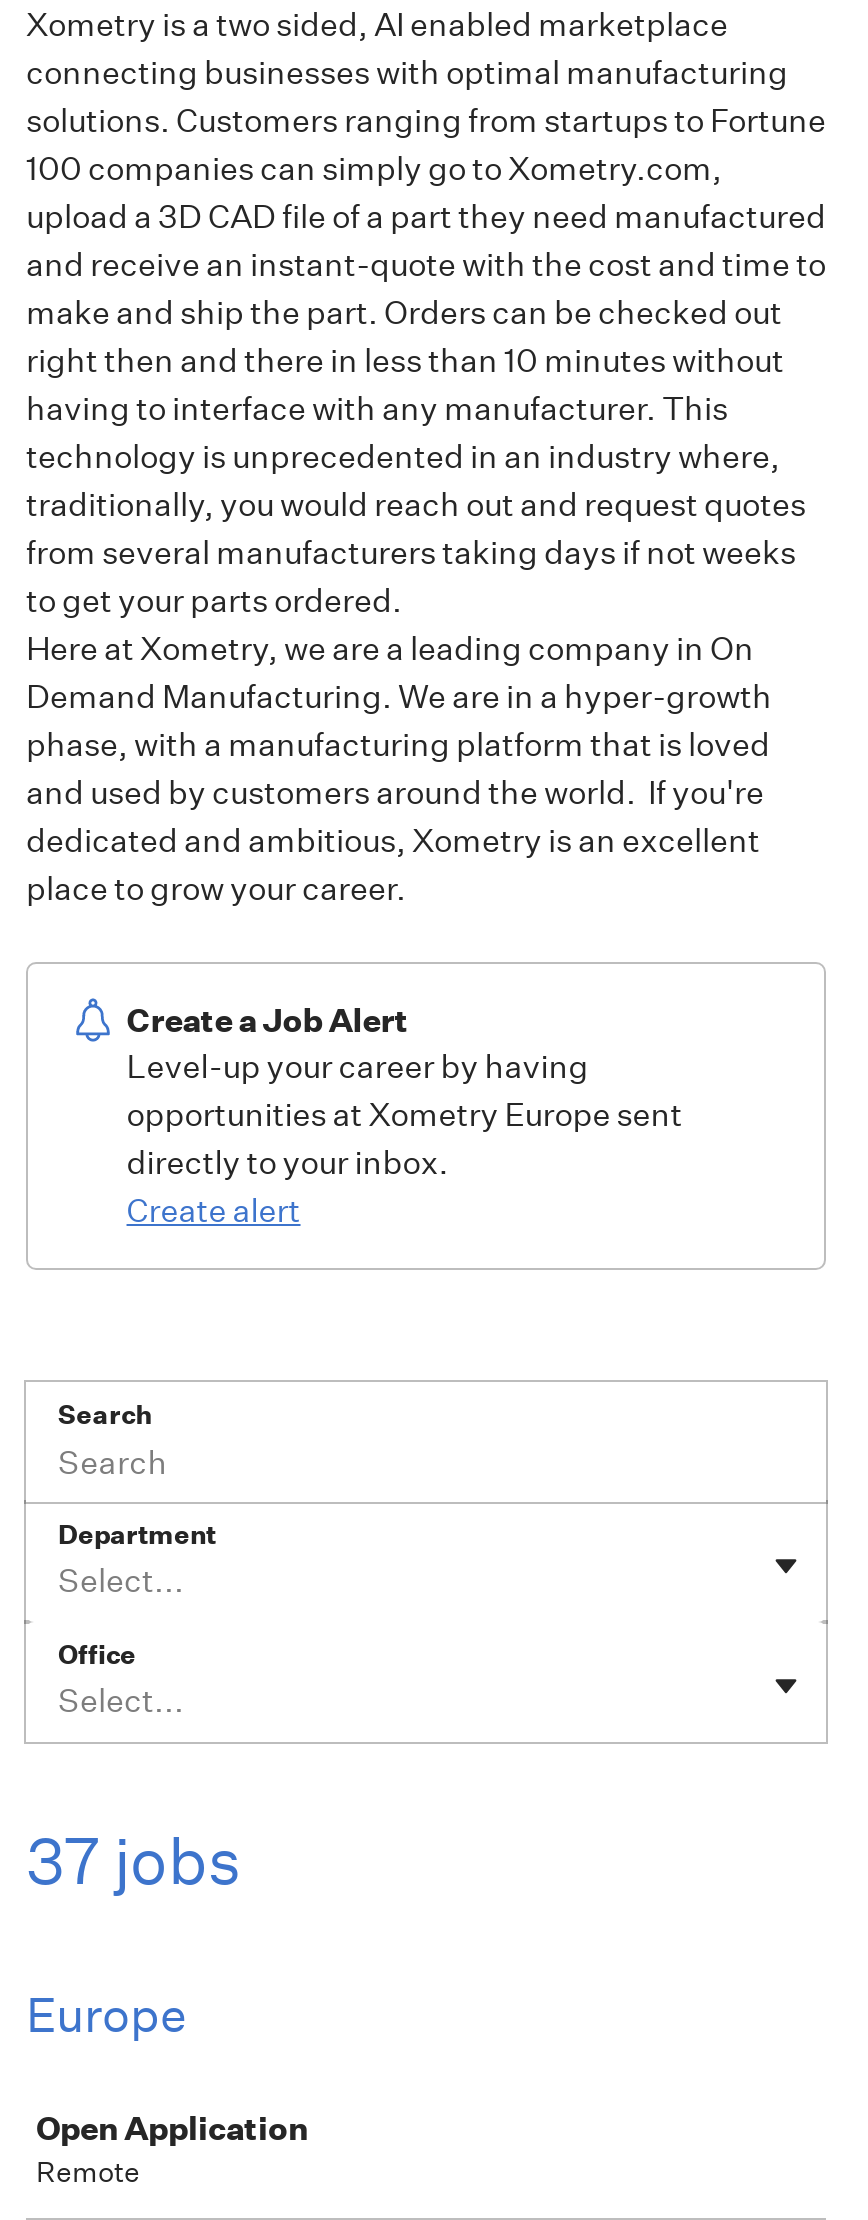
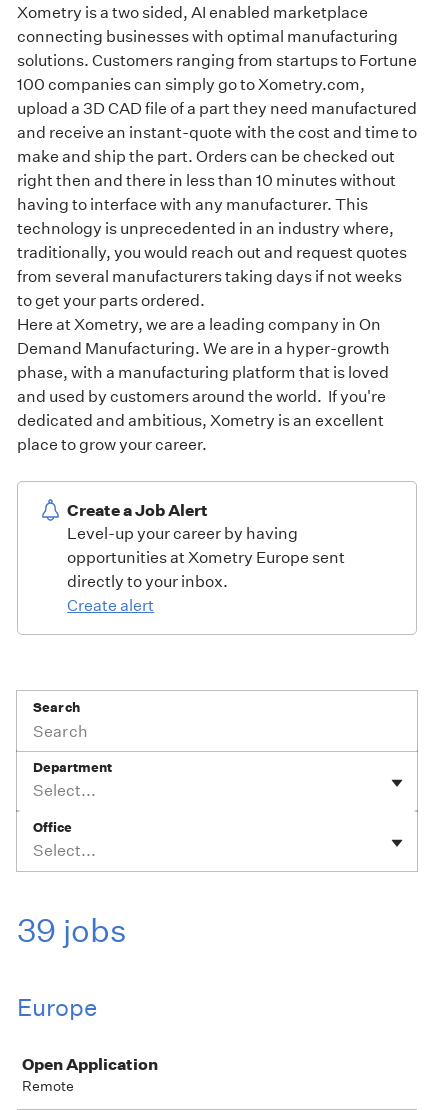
[26,1822,242,1900] 37 jobs -> [17,911,127,950] 39 jobs

